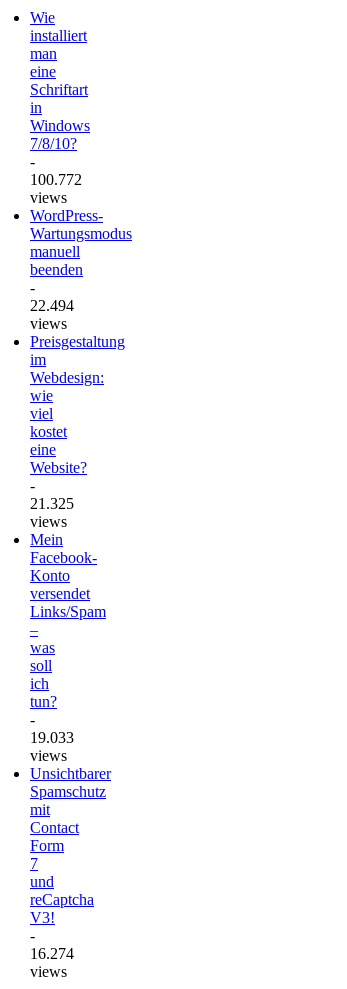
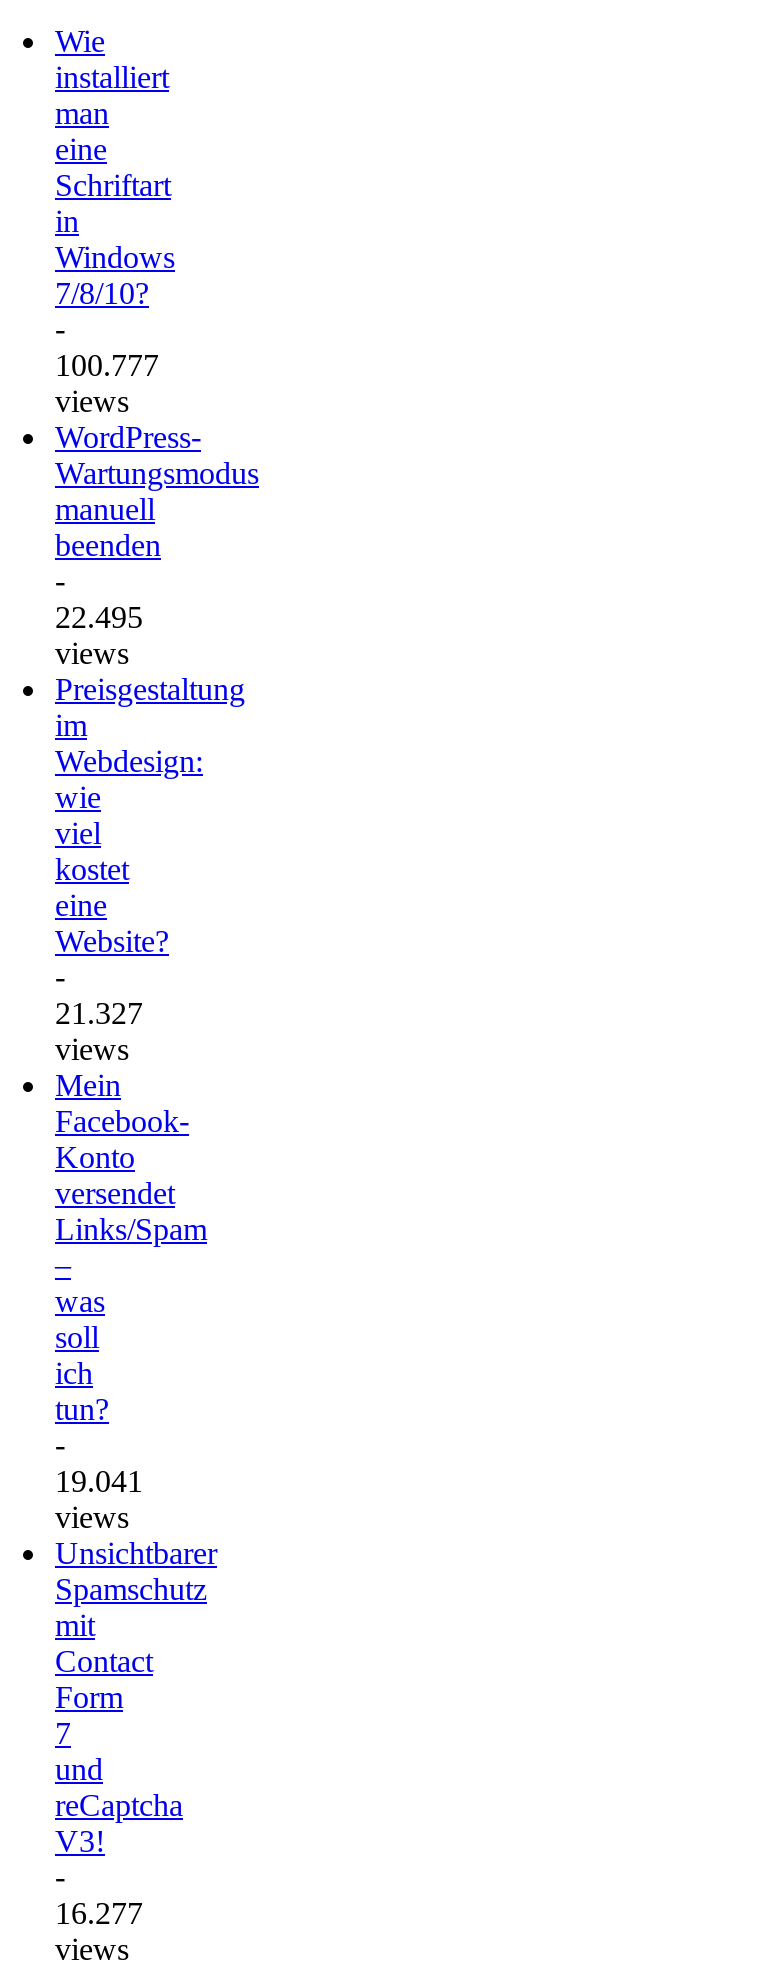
[30,171,82,188] 100.772 -> [55,348,159,382] 100.777
[30,297,74,314] 22.494 -> [55,600,143,634] 22.495
[30,495,74,512] 21.325 -> [55,996,143,1030] 21.327
[30,729,74,746] 19.033 -> [55,1464,143,1498] 19.041
[30,945,74,962] 16.274 -> [55,1896,143,1930] 16.277

